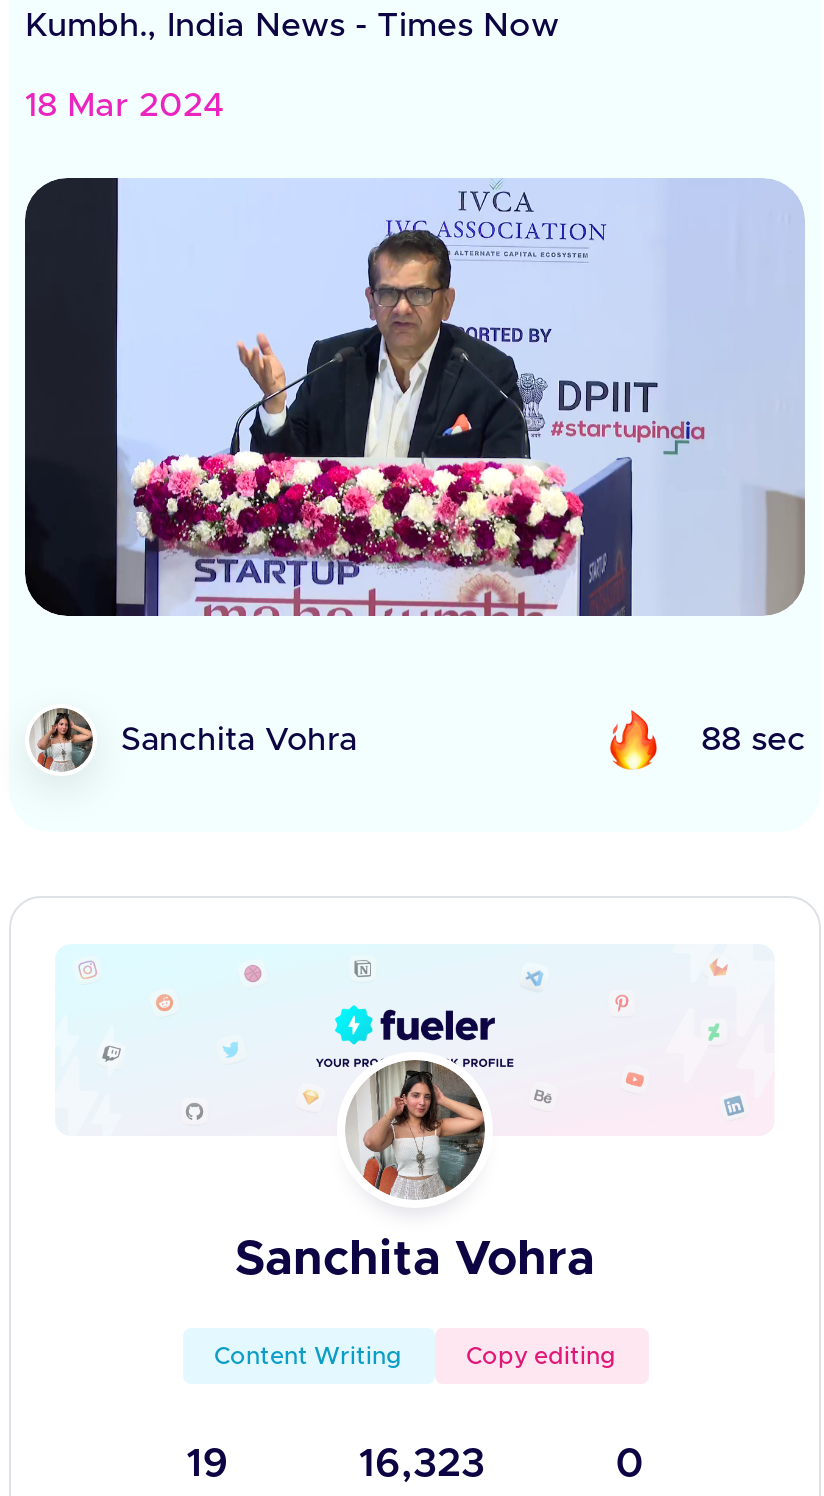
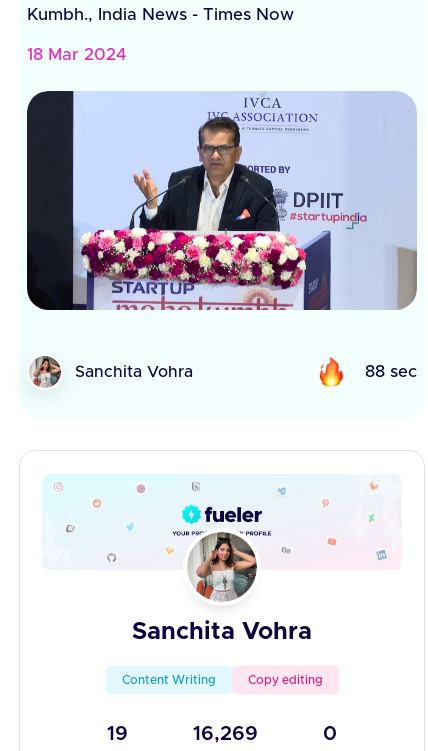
[359,1444,485,1484] 16,323 -> [193,724,258,744] 16,269

